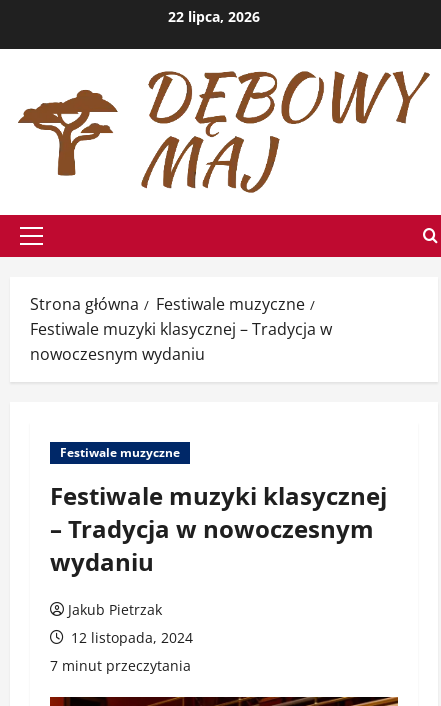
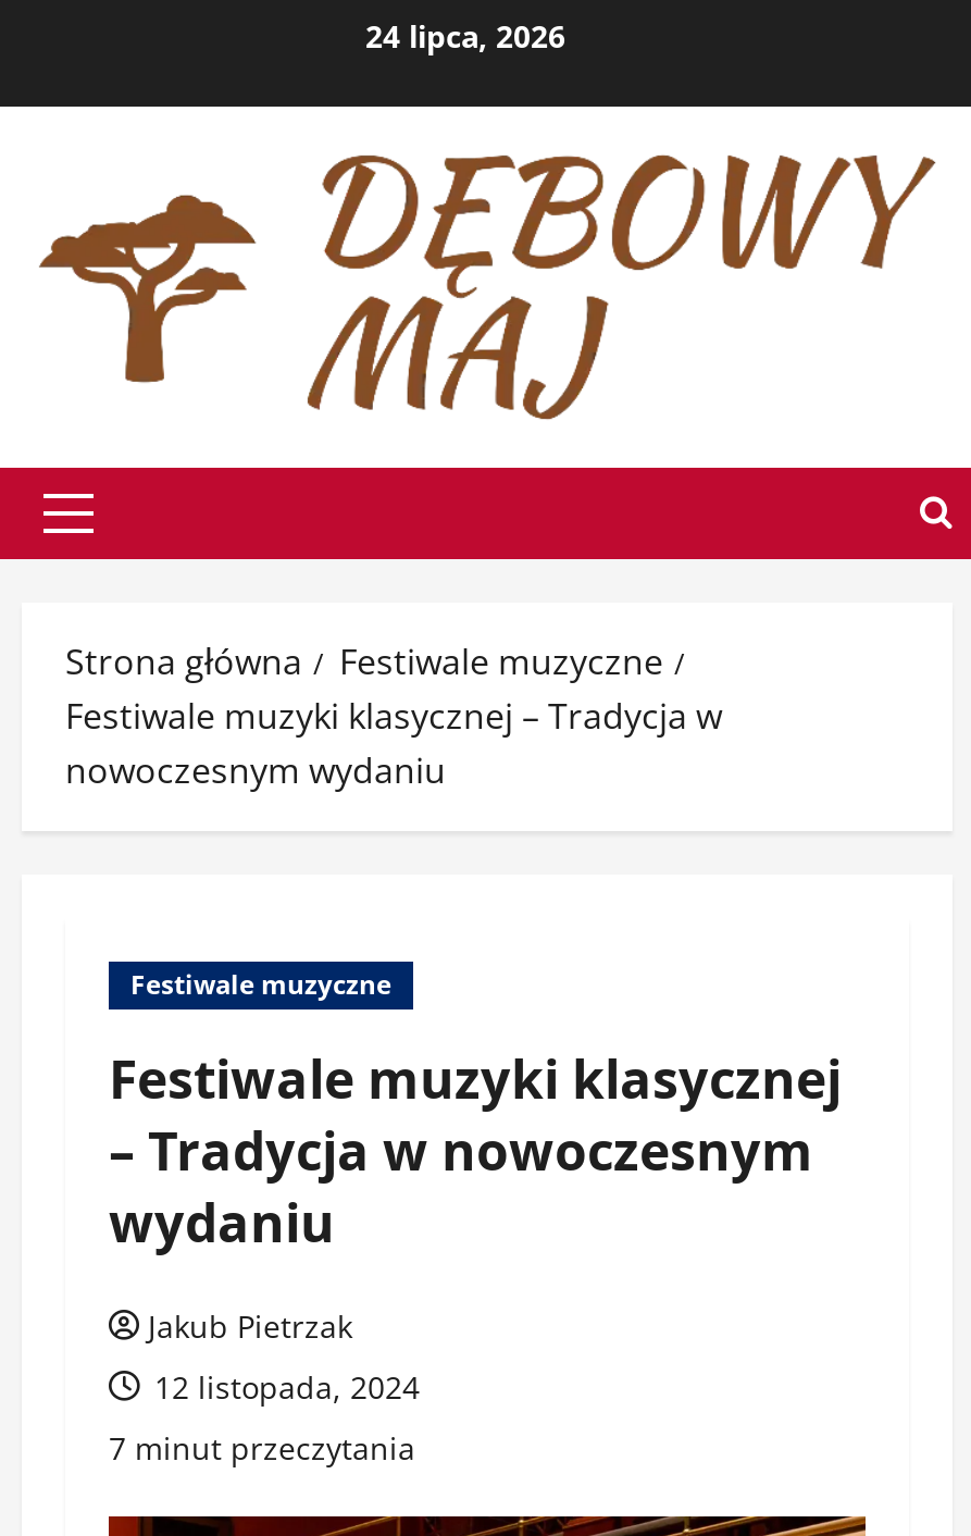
[168,7,260,26] 22 lipca, 2026 -> [365,15,565,57] 24 lipca, 2026

